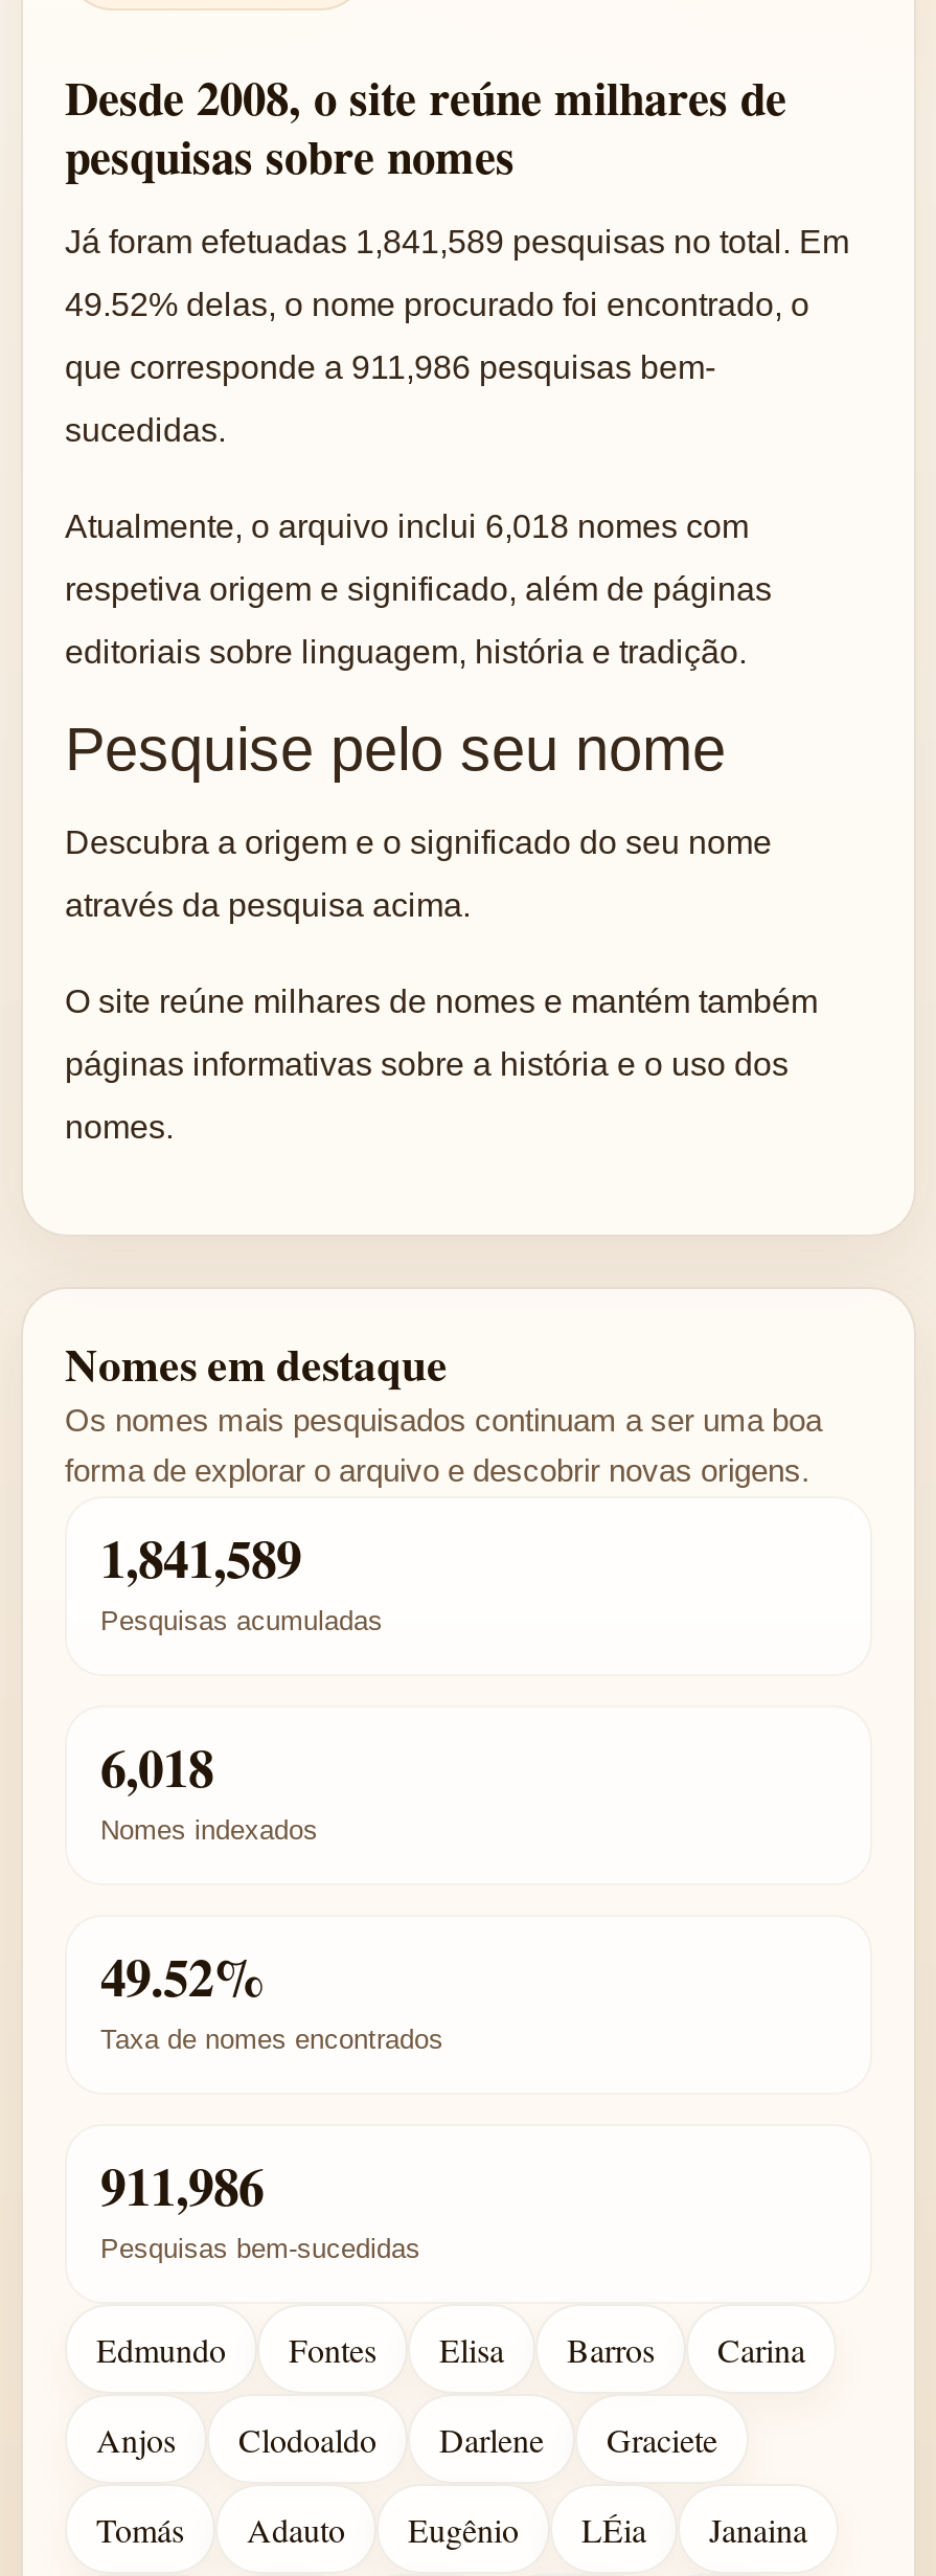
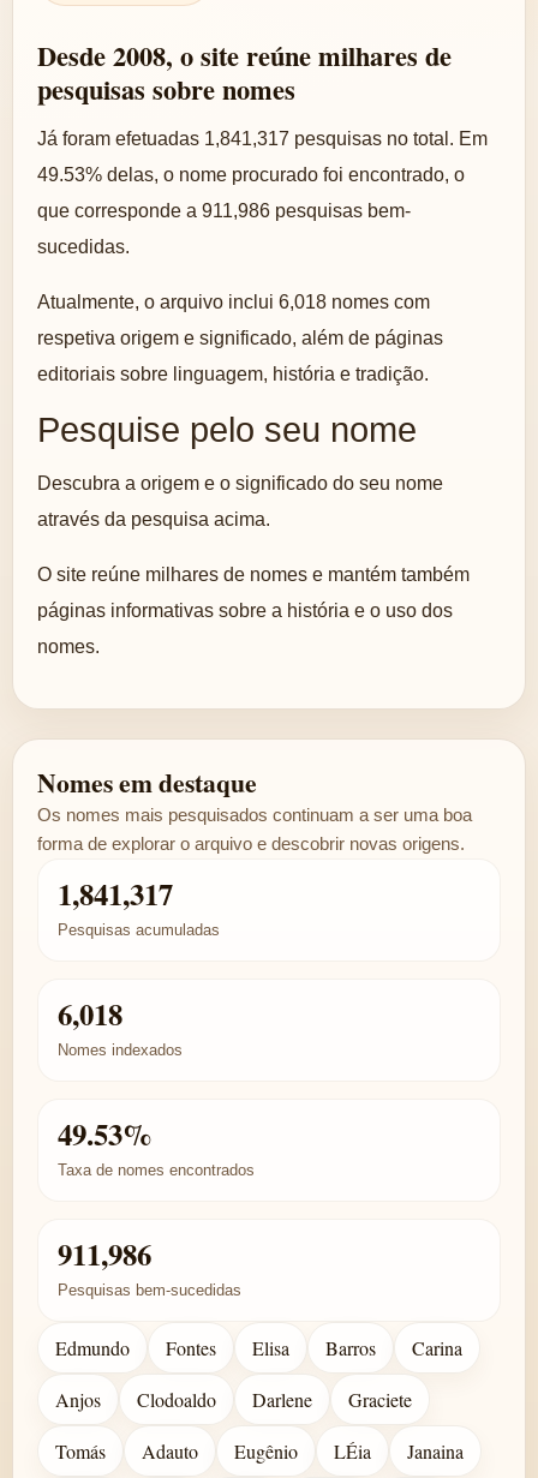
[65,224,849,259] Já foram efetuadas 1,841,589 pesquisas no total. Em -> [37,128,488,149] Já foram efetuadas 1,841,317 pesquisas no total. Em
[65,287,809,322] 49.52% delas, o nome procurado foi encontrado, o -> [37,164,465,185] 49.53% delas, o nome procurado foi encontrado, o
[100,1519,301,1595] 1,841,589 -> [58,872,173,915] 1,841,317
[100,1938,266,2013] 49.52% -> [58,1112,153,1155] 49.53%

